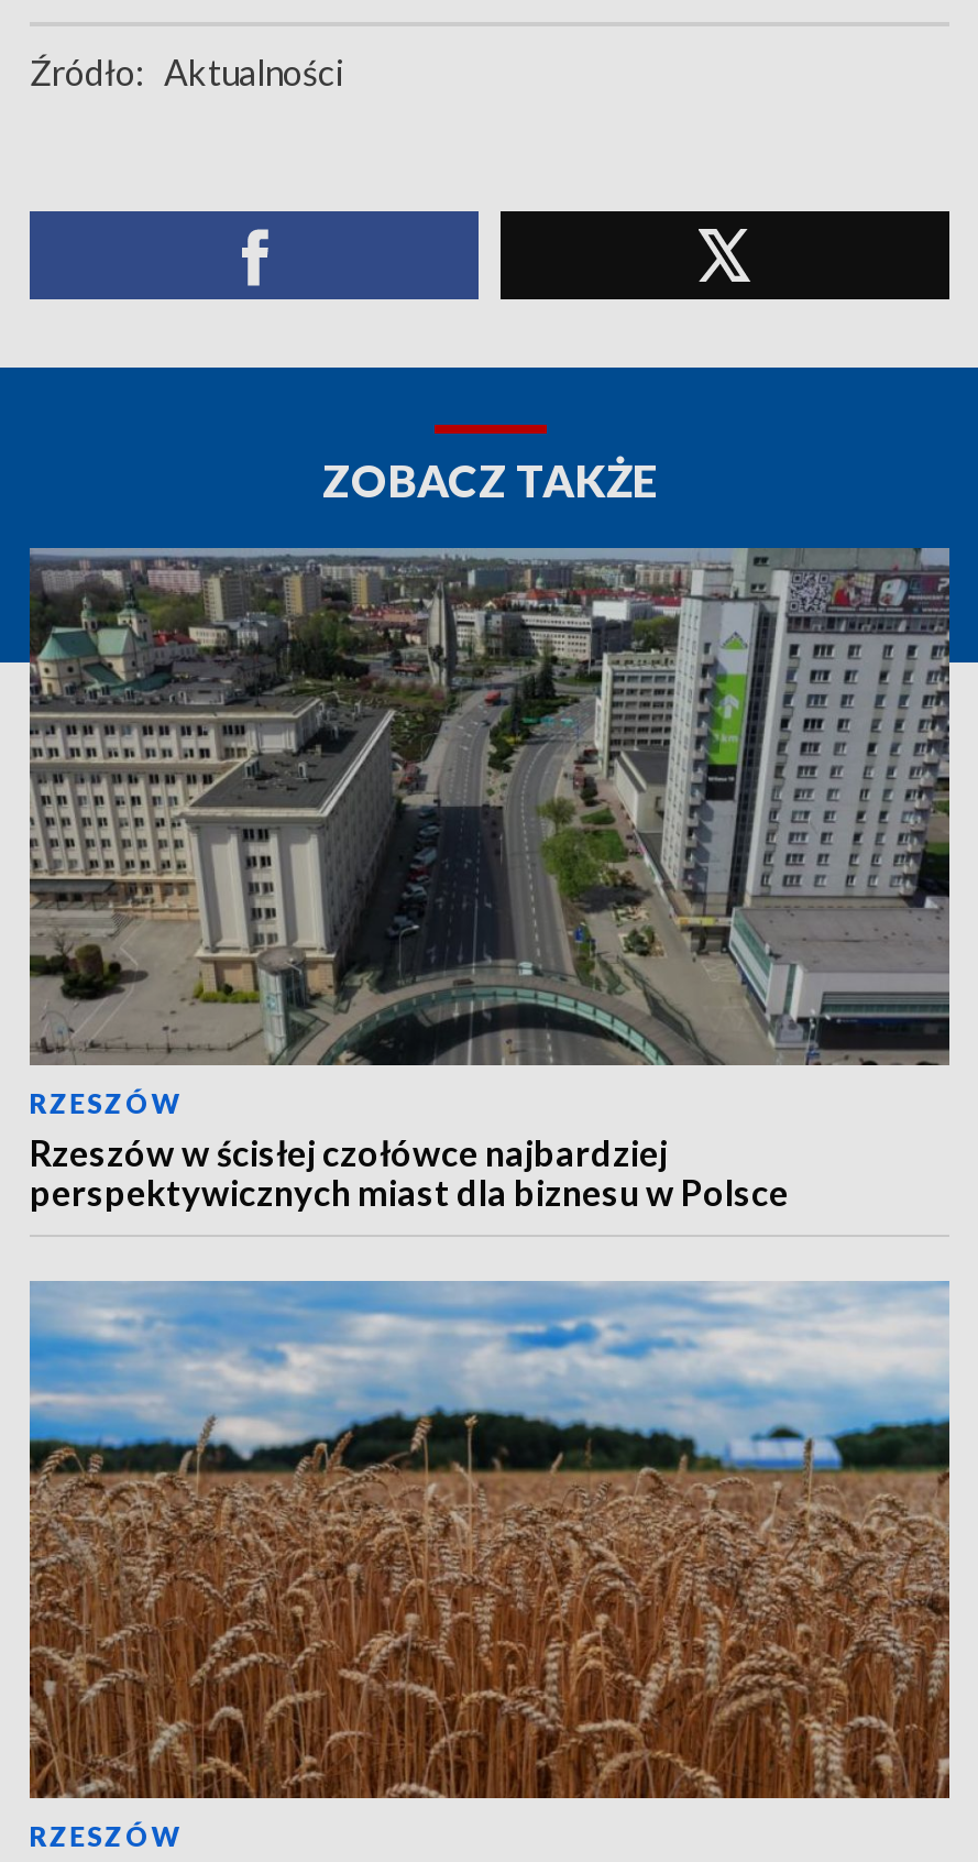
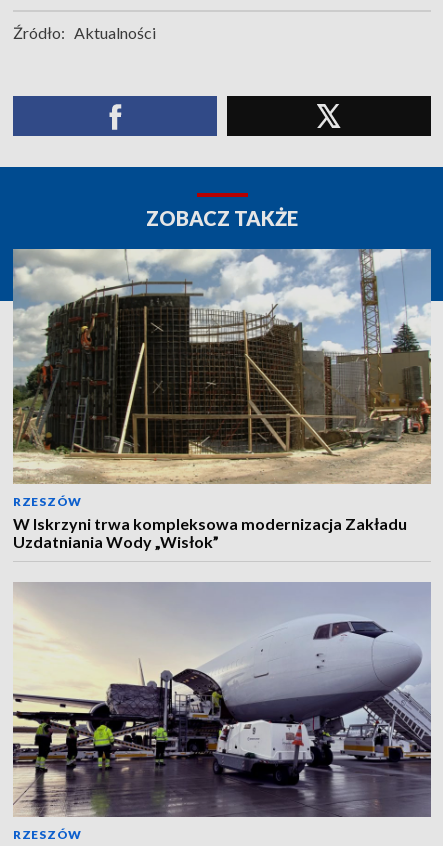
[28,546,952,1213] [image] | Rzeszów w ścisłej czołówce najbardziej | perspektywicznych miast dla biznesu w Polsce -> [12,248,432,551] [image] | W Iskrzyni trwa kompleksowa modernizacja Zakładu | Uzdatniania Wody „Wisłok”
[28,1281,952,1800] [image] -> [13,582,431,818] [image]

